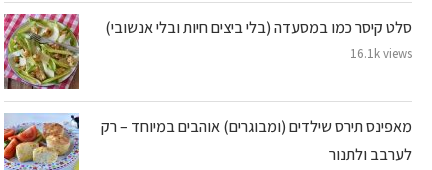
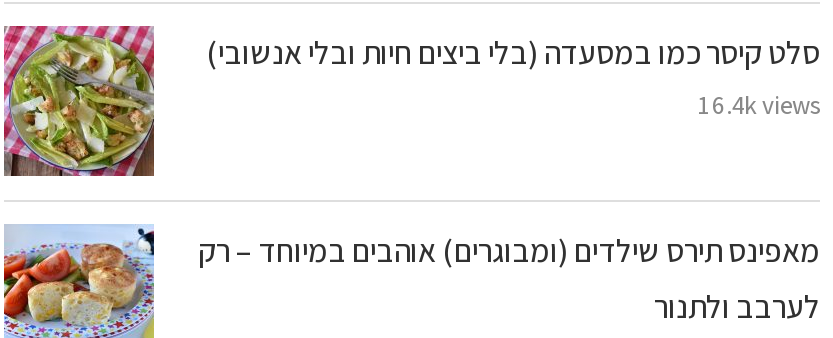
[350,45,412,62] 16.1k views -> [698,88,820,122] 16.4k views

